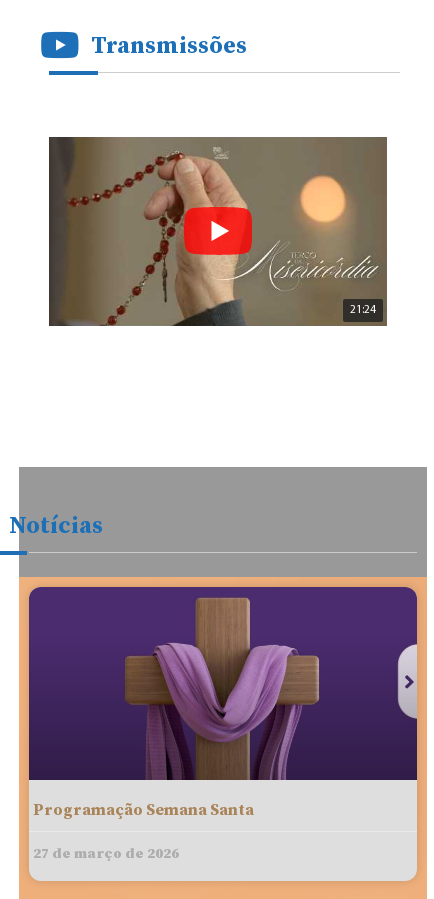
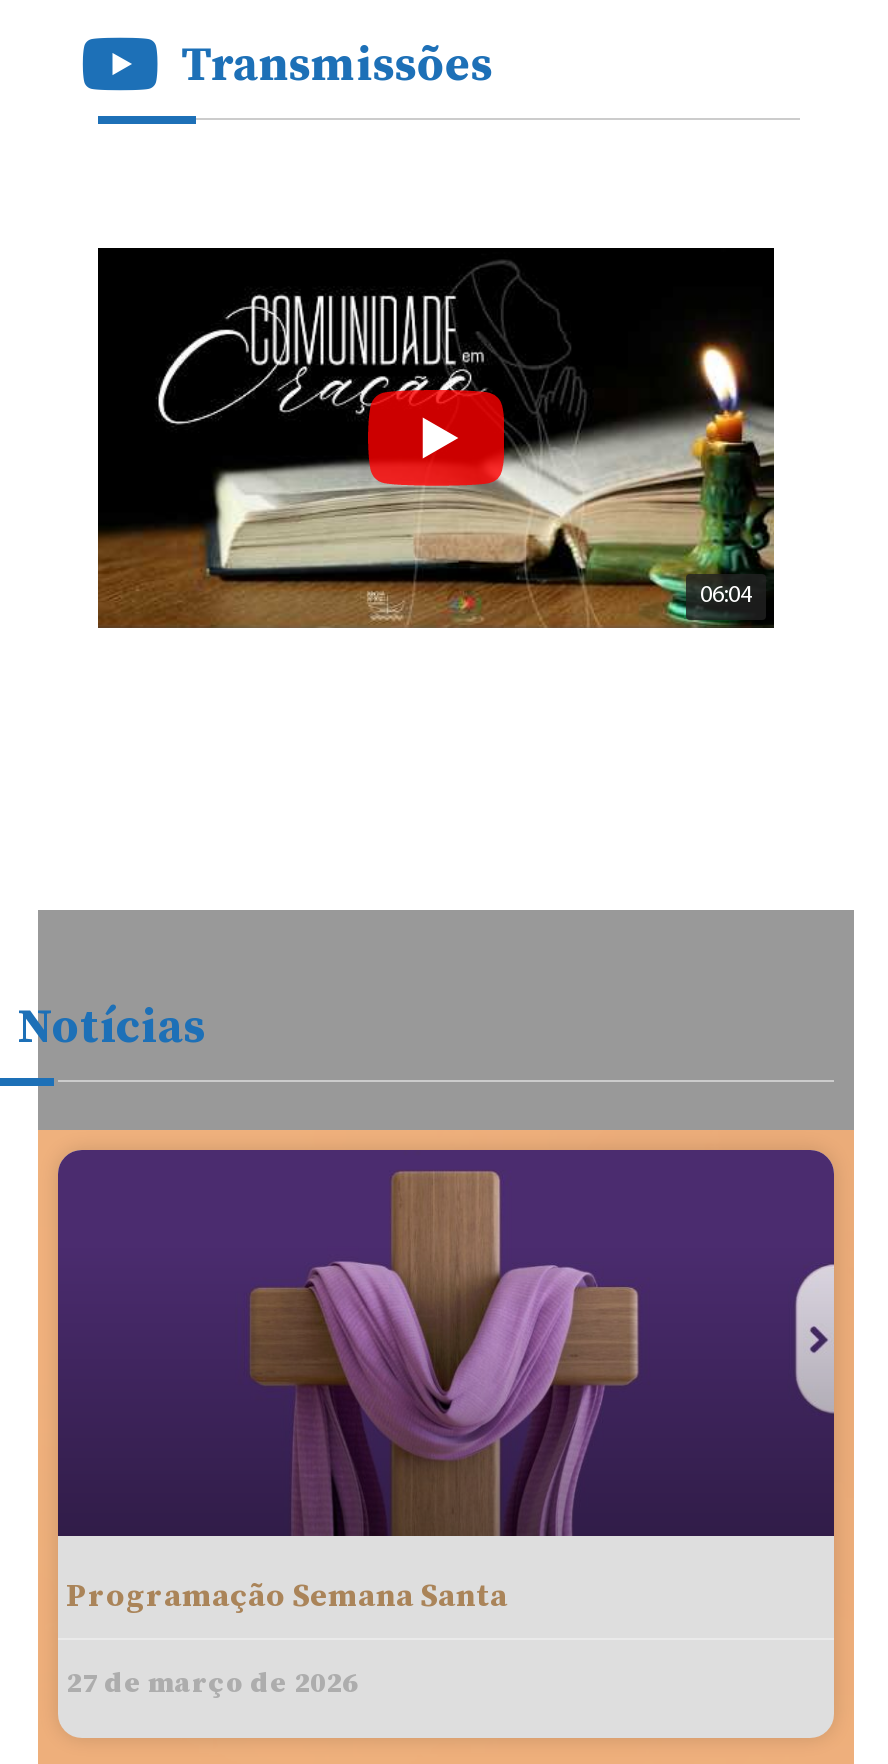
[49,136,388,327] [image] | 21:24 -> [98,246,776,628] [image] | 06:04

